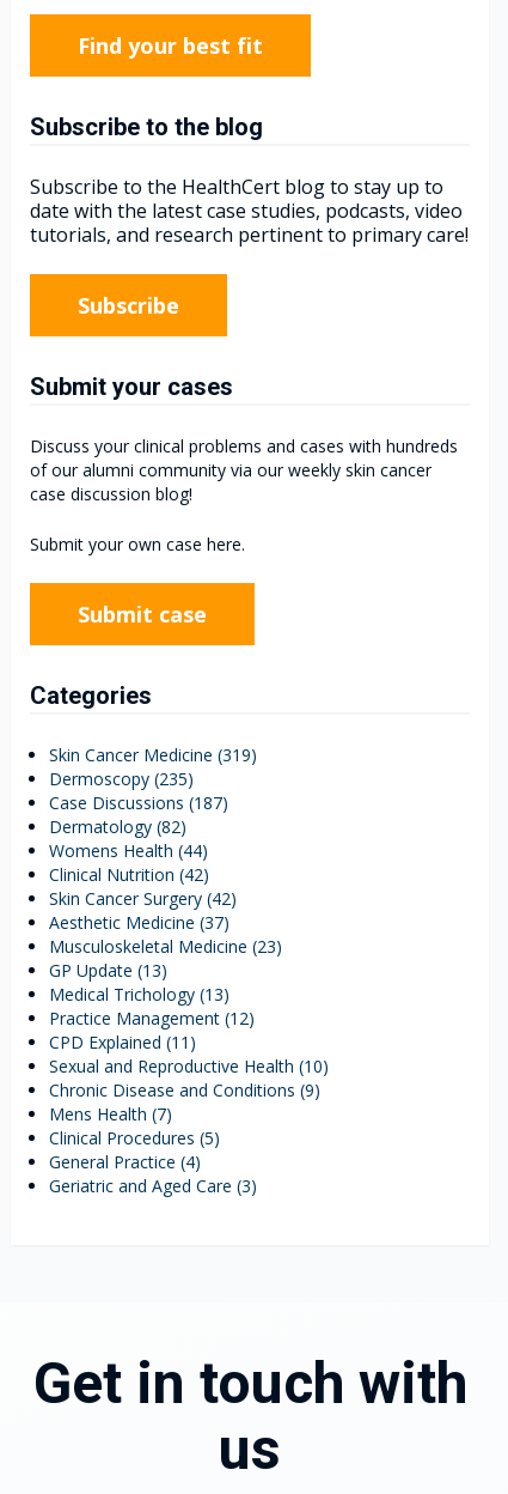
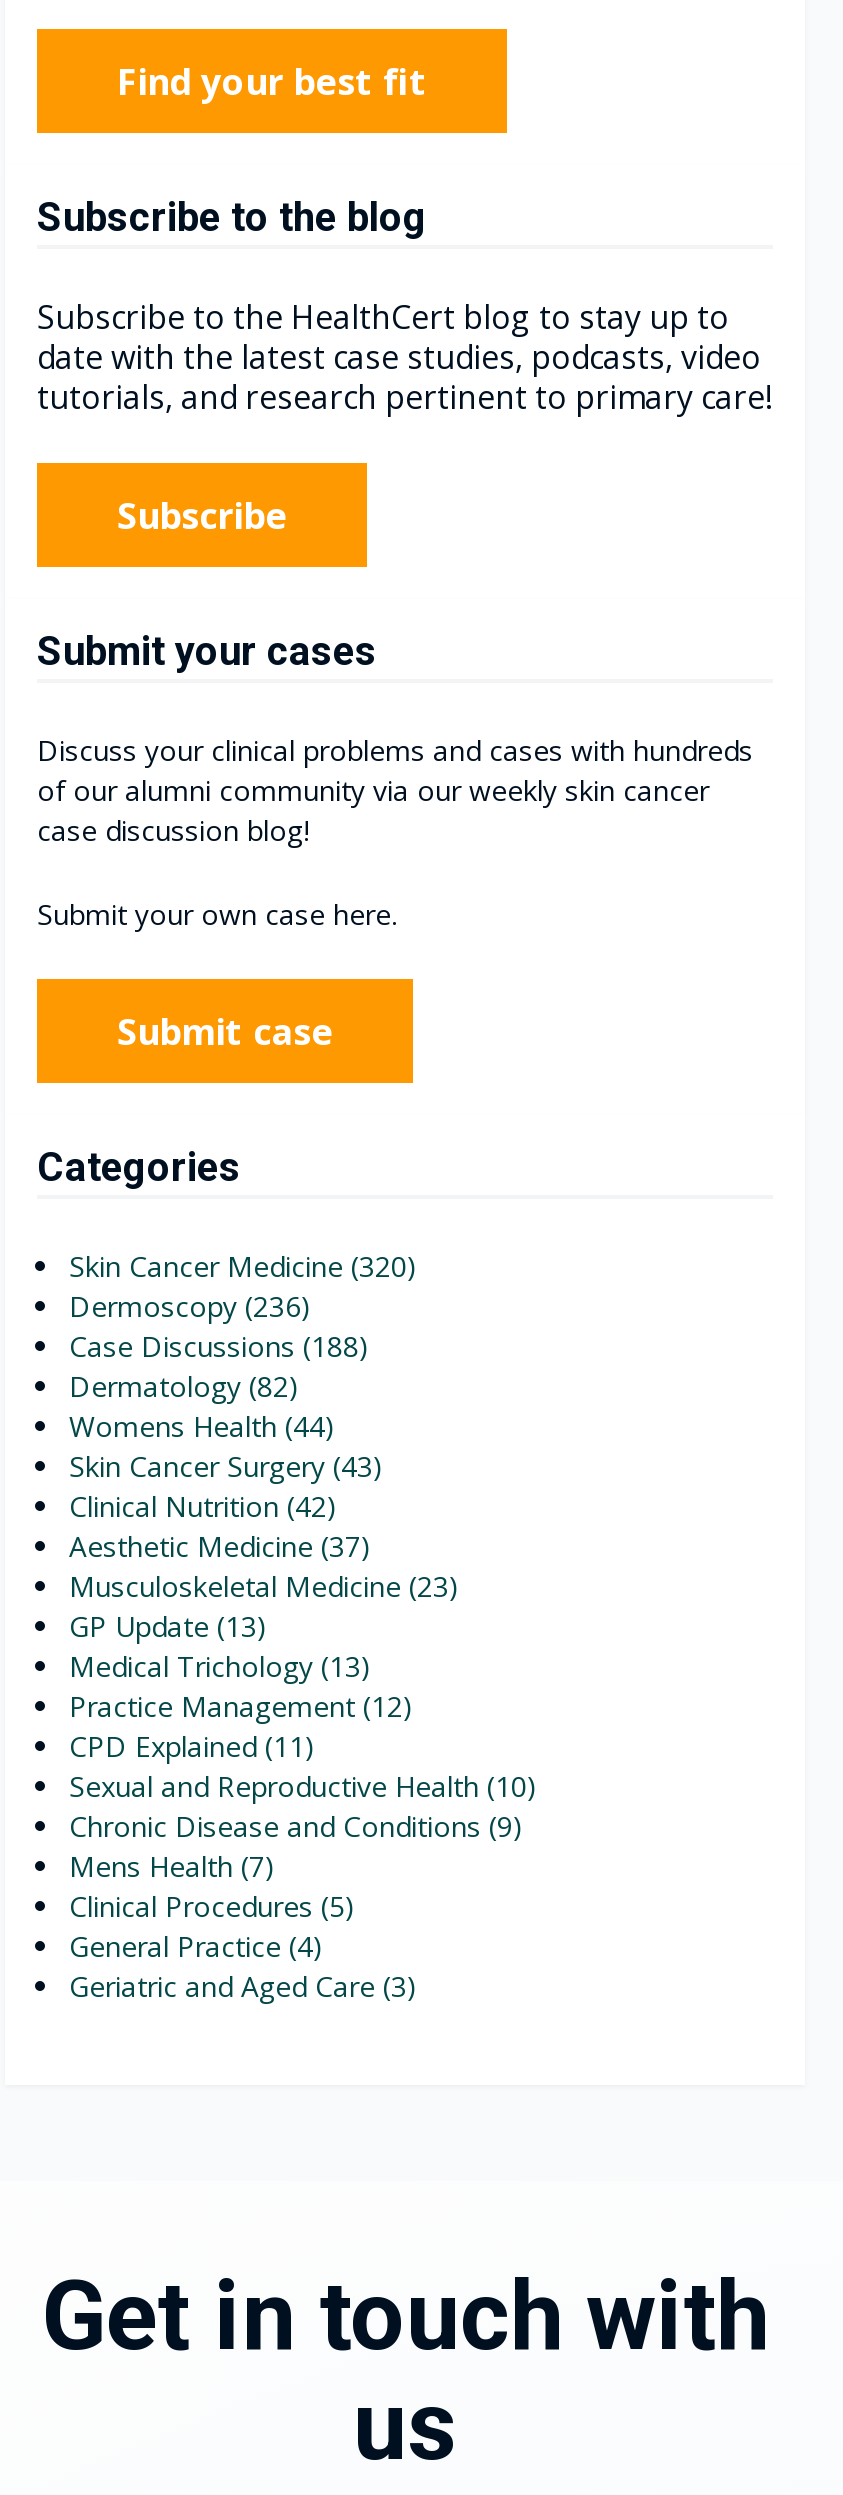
[49,744,257,767] Skin Cancer Medicine (319) -> [69,1248,417,1286] Skin Cancer Medicine (320)
[49,768,194,791] Dermoscopy (235) -> [69,1288,311,1326] Dermoscopy (236)
[49,792,228,815] Case Discussions (187) -> [69,1328,369,1366] Case Discussions (188)
none -> [69,1448,383,1486] Skin Cancer Surgery (43)
moved [49,864,209,886] -> [69,1488,337,1526]: Clinical Nutrition (42)
[49,888,237,910] Skin Cancer Surgery (42) -> none

